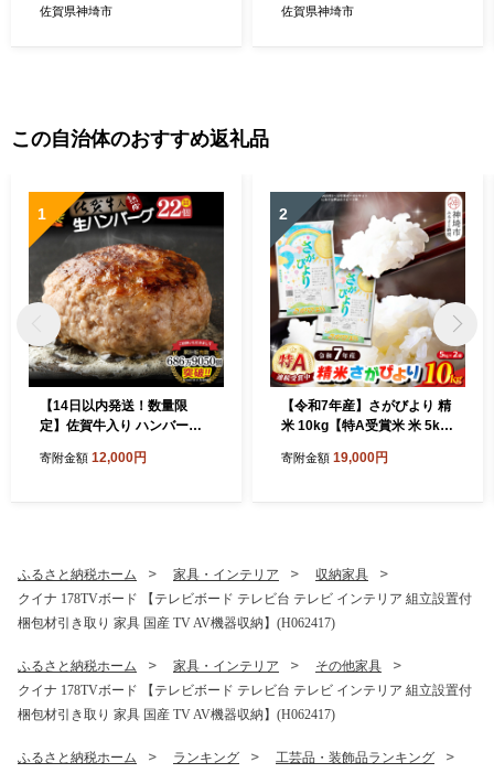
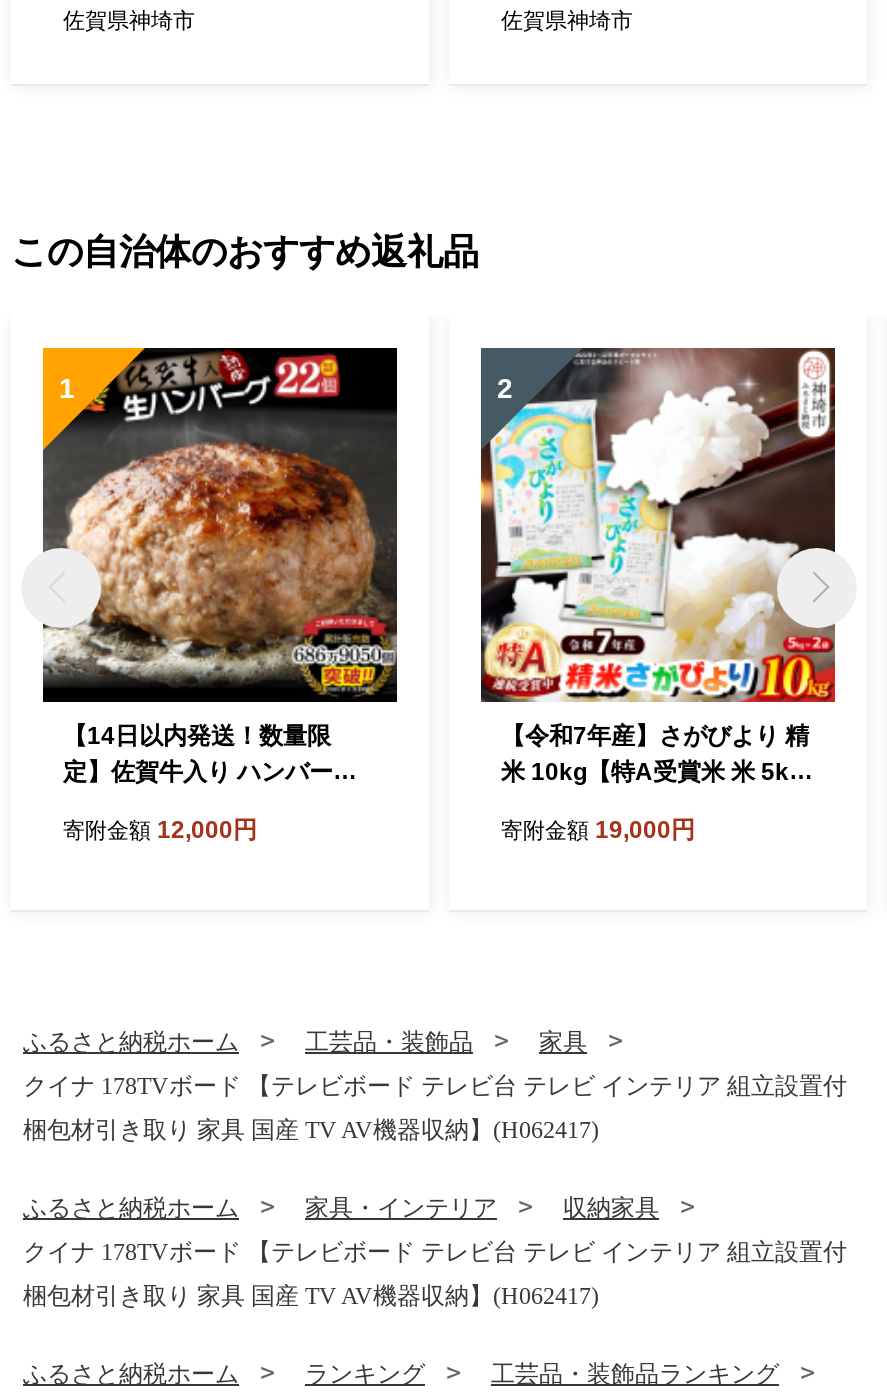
[173,567,368,582] 家具・インテリア | 収納家具 -> [305,1028,587,1056] 工芸品・装飾品 | 家具
[315,659,382,674] その他家具 -> [563,1194,659,1222] 収納家具

